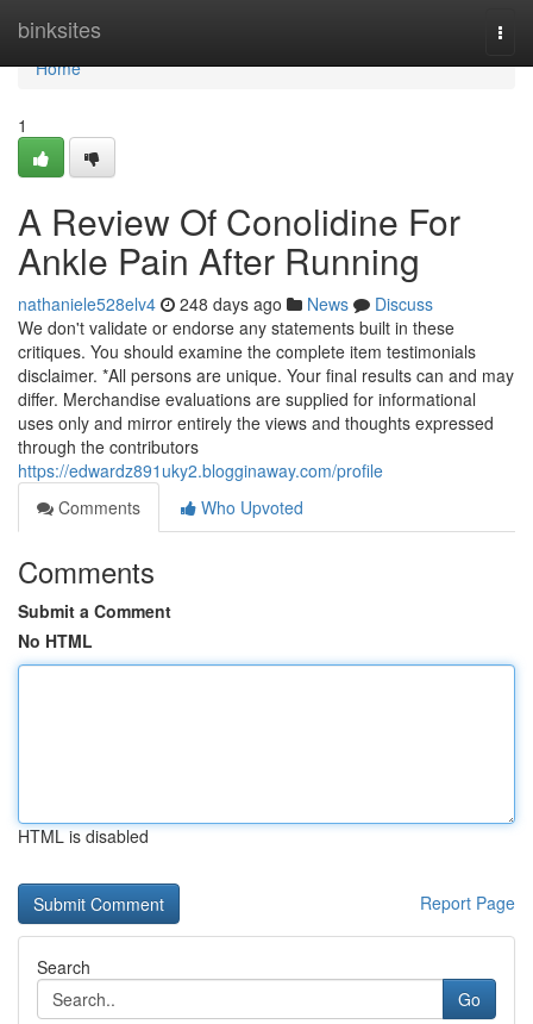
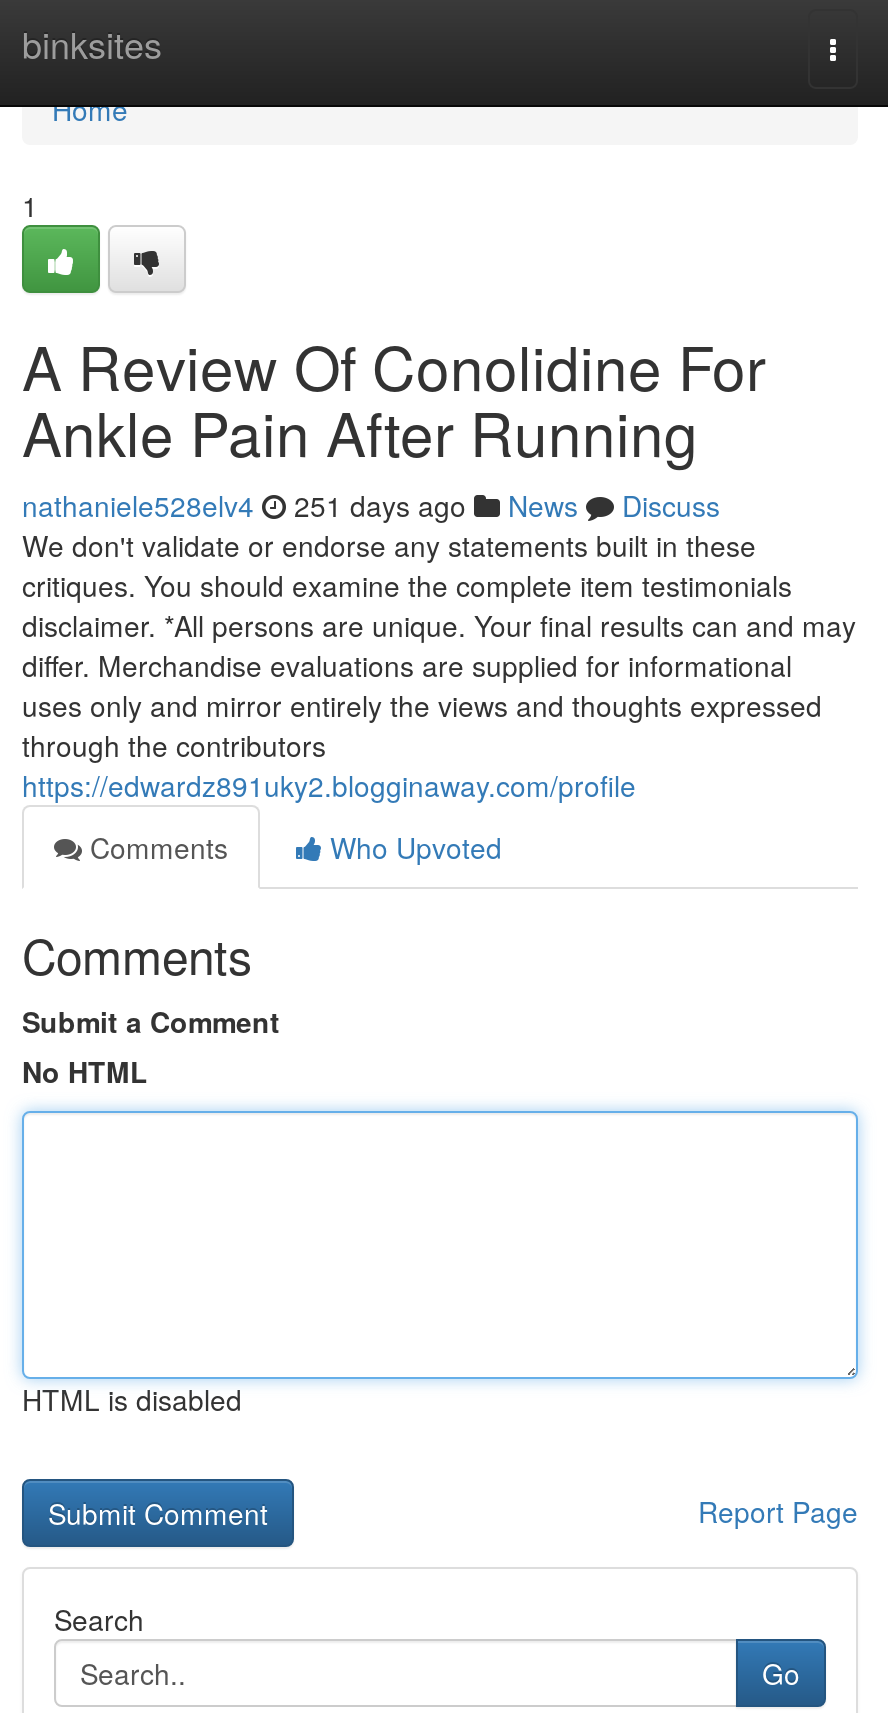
[18,292,433,316] nathaniele528elv4 248 days ago News Discuss -> [22,485,720,525] nathaniele528elv4 251 days ago News Discuss

